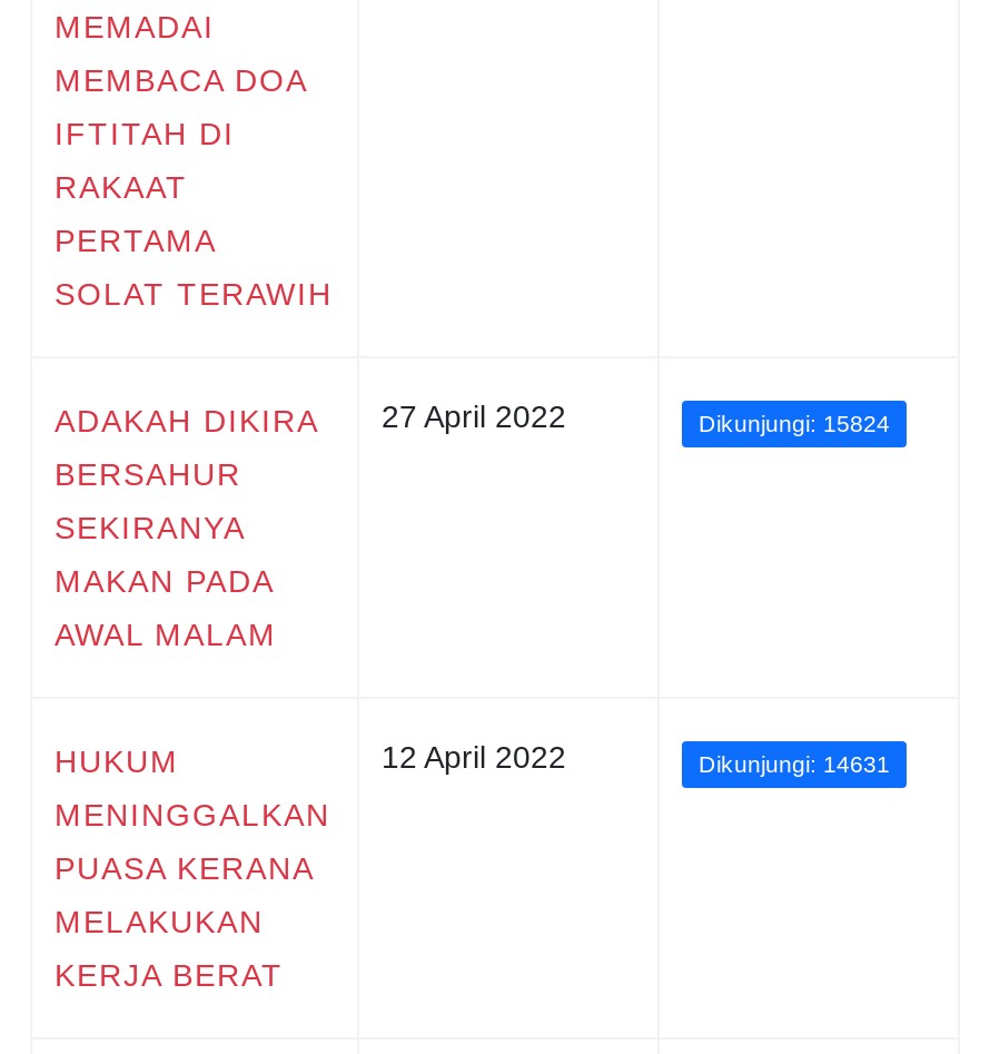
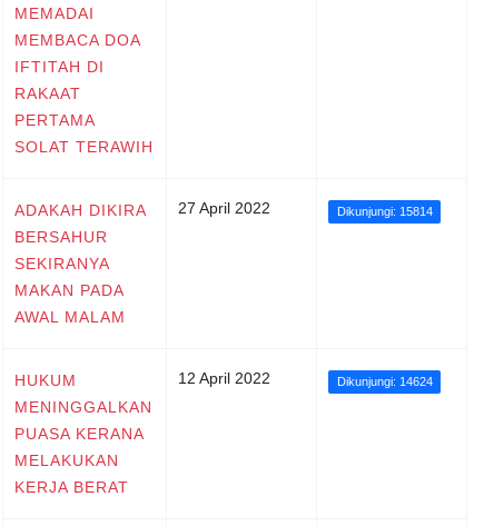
[699,410,890,437] Dikunjungi: 15824 -> [337,205,432,218] Dikunjungi: 15814
[699,751,890,778] Dikunjungi: 14631 -> [337,375,432,389] Dikunjungi: 14624

